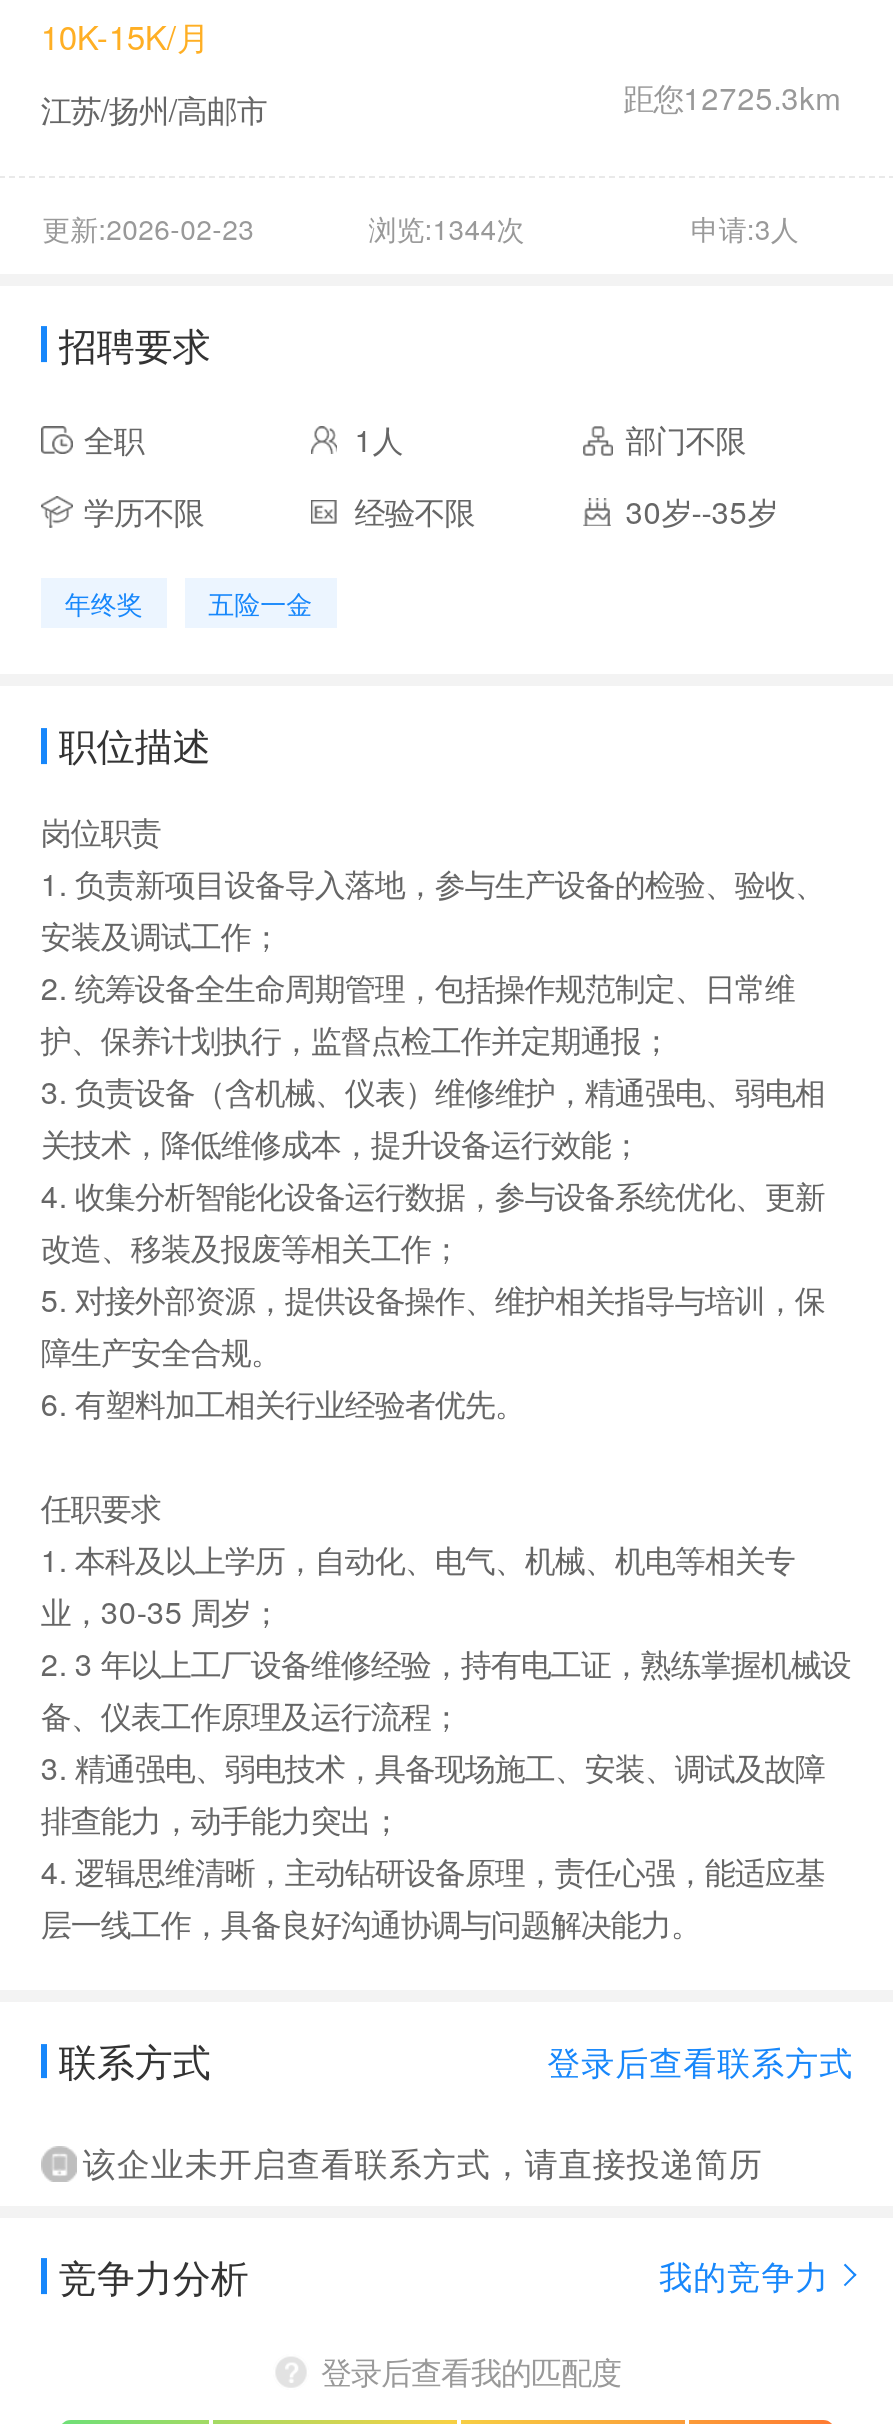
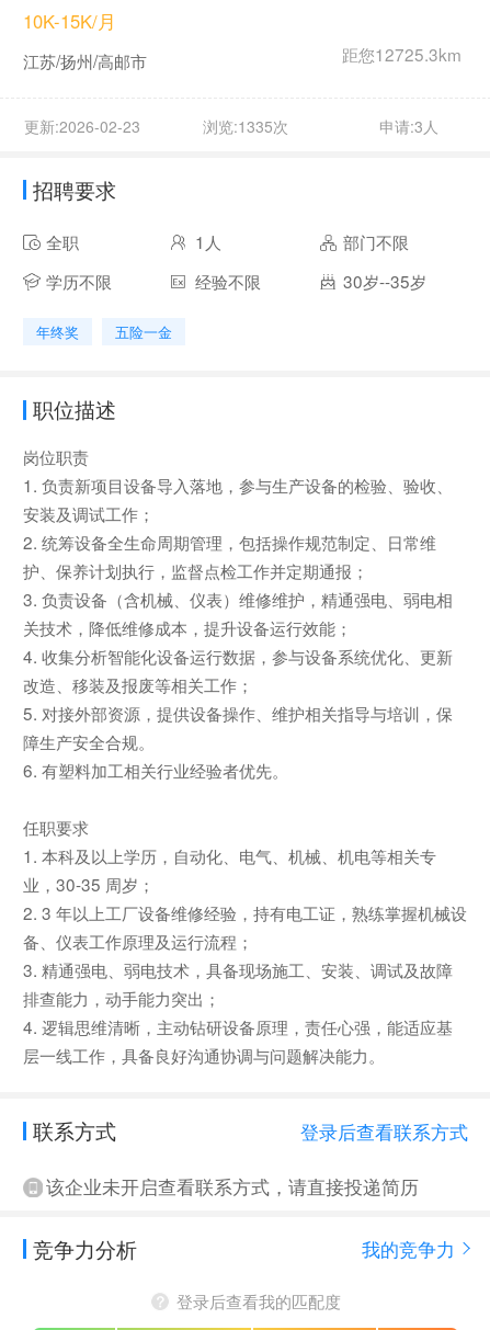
[369,208,525,248] 浏览:1344次 -> [203,115,288,137] 浏览:1335次

